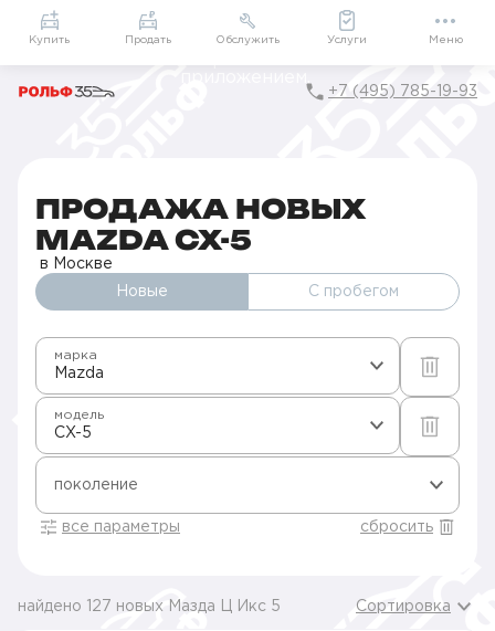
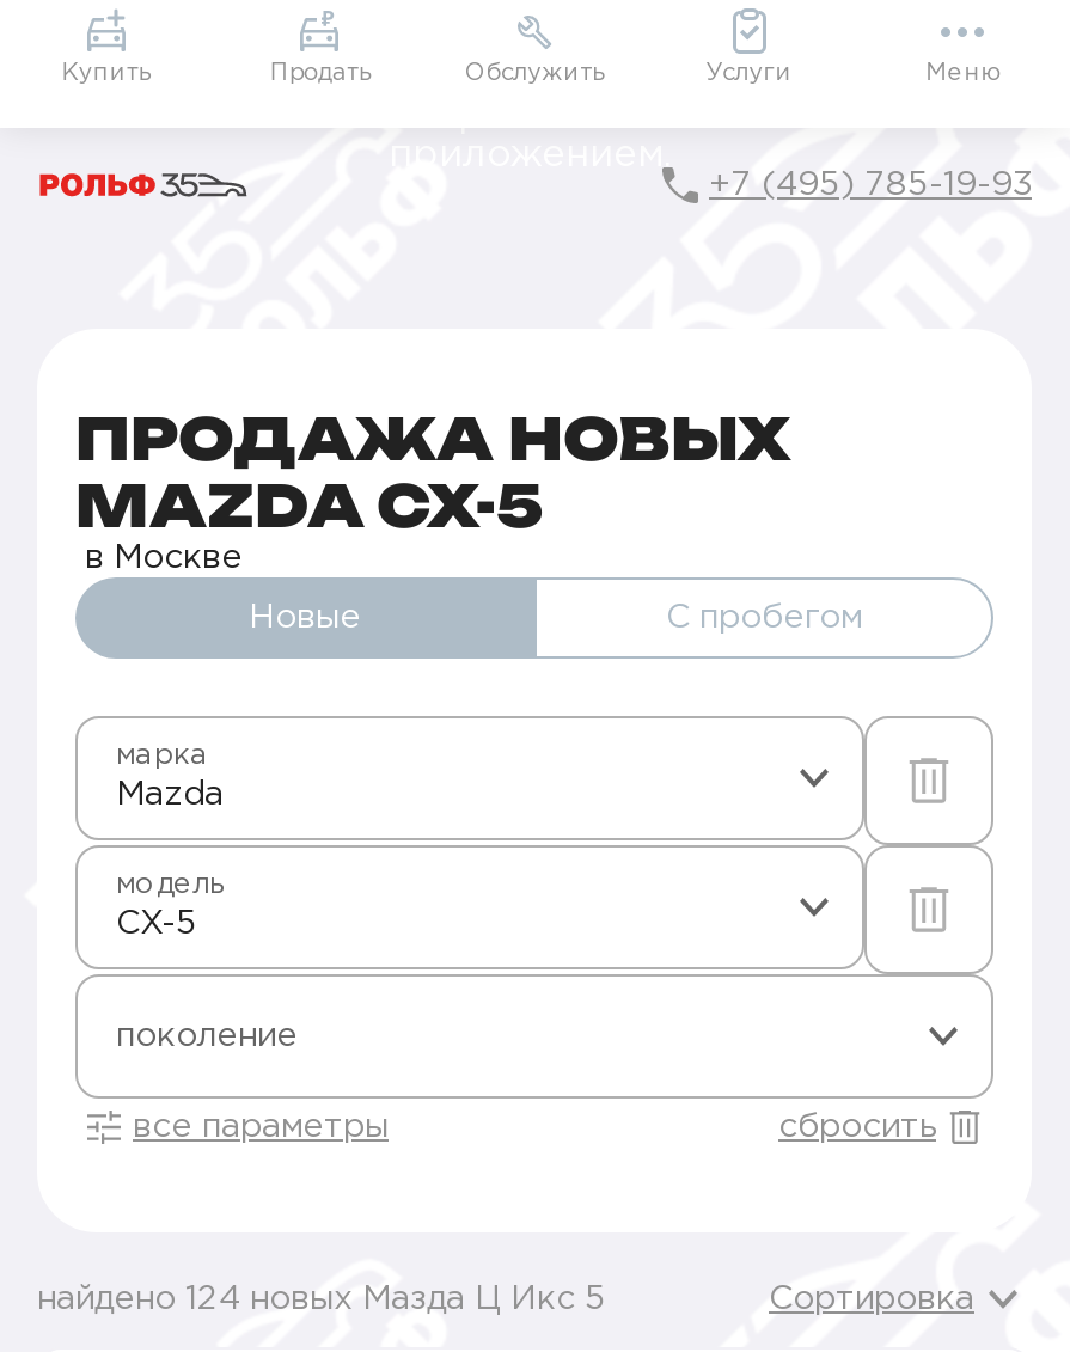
[18,600,281,613] найдено 127 новых Мазда Ц Икс 5 -> [37,1285,606,1314] найдено 124 новых Мазда Ц Икс 5

